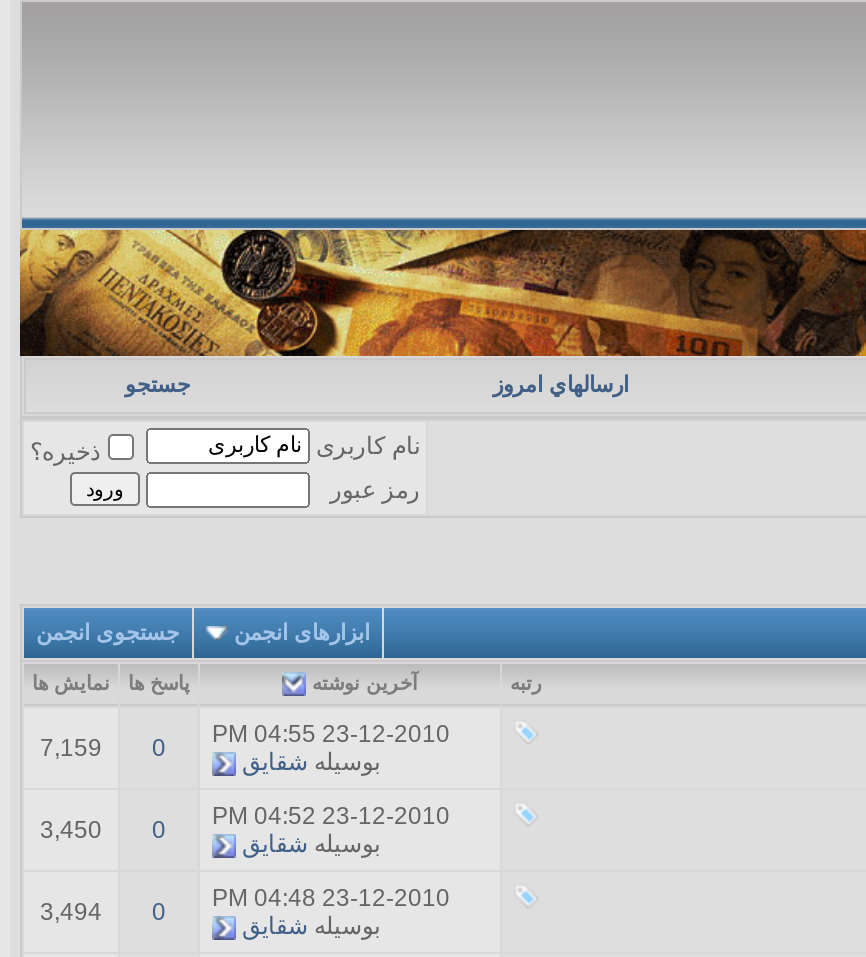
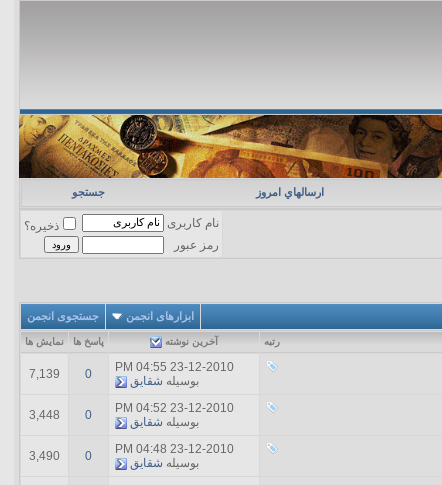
[40,733,166,761] 7,159 0 -> [29,367,92,381] 7,139 0
[40,815,166,843] 3,450 0 -> [29,408,92,422] 3,448 0
[40,897,166,925] 3,494 0 -> [29,449,92,463] 3,490 0

